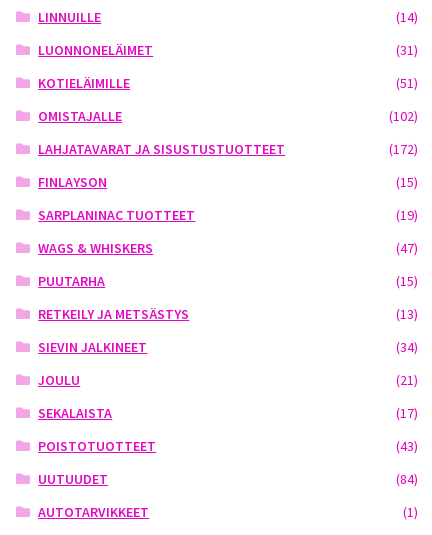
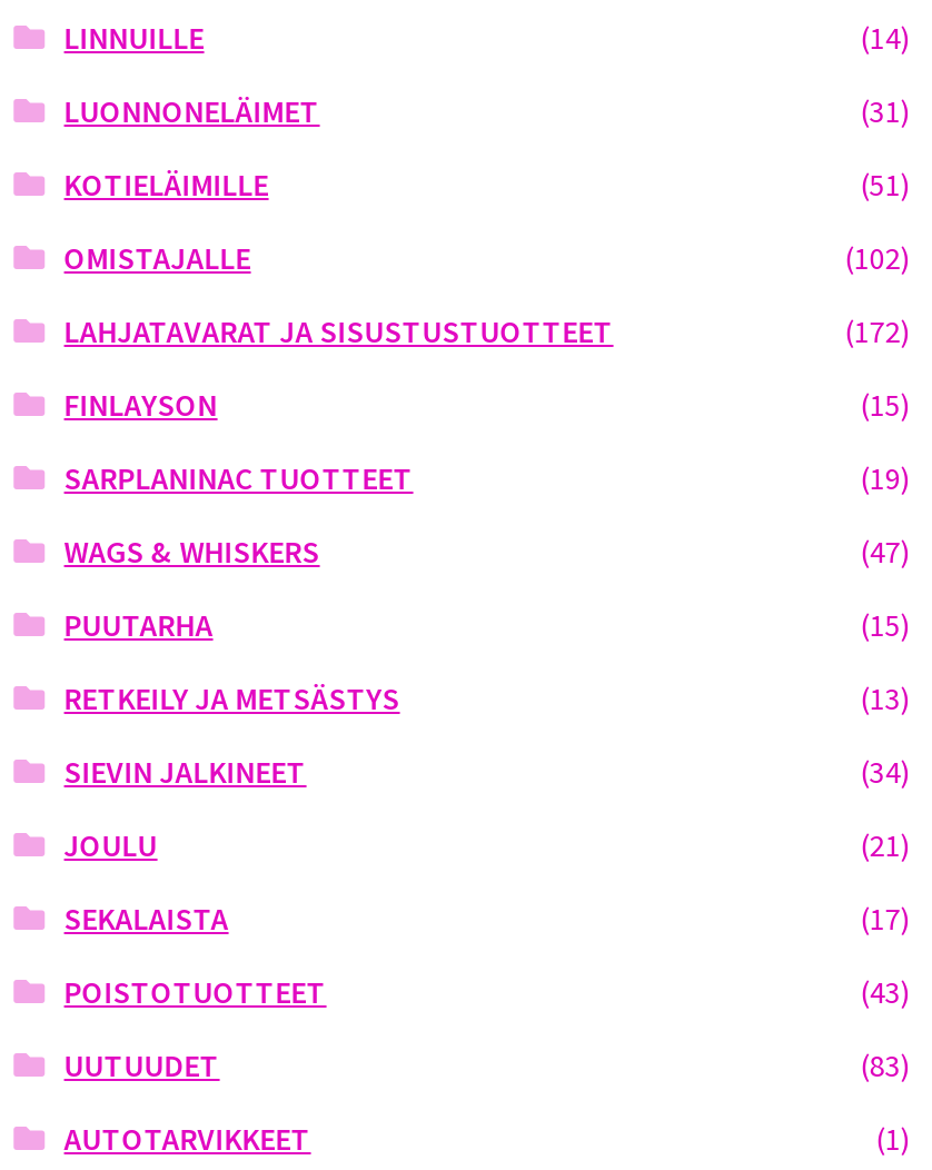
[396,470,418,488] (84) -> [861,1047,910,1087] (83)

